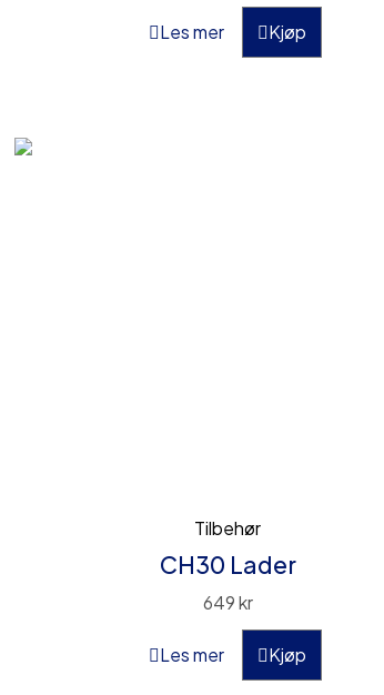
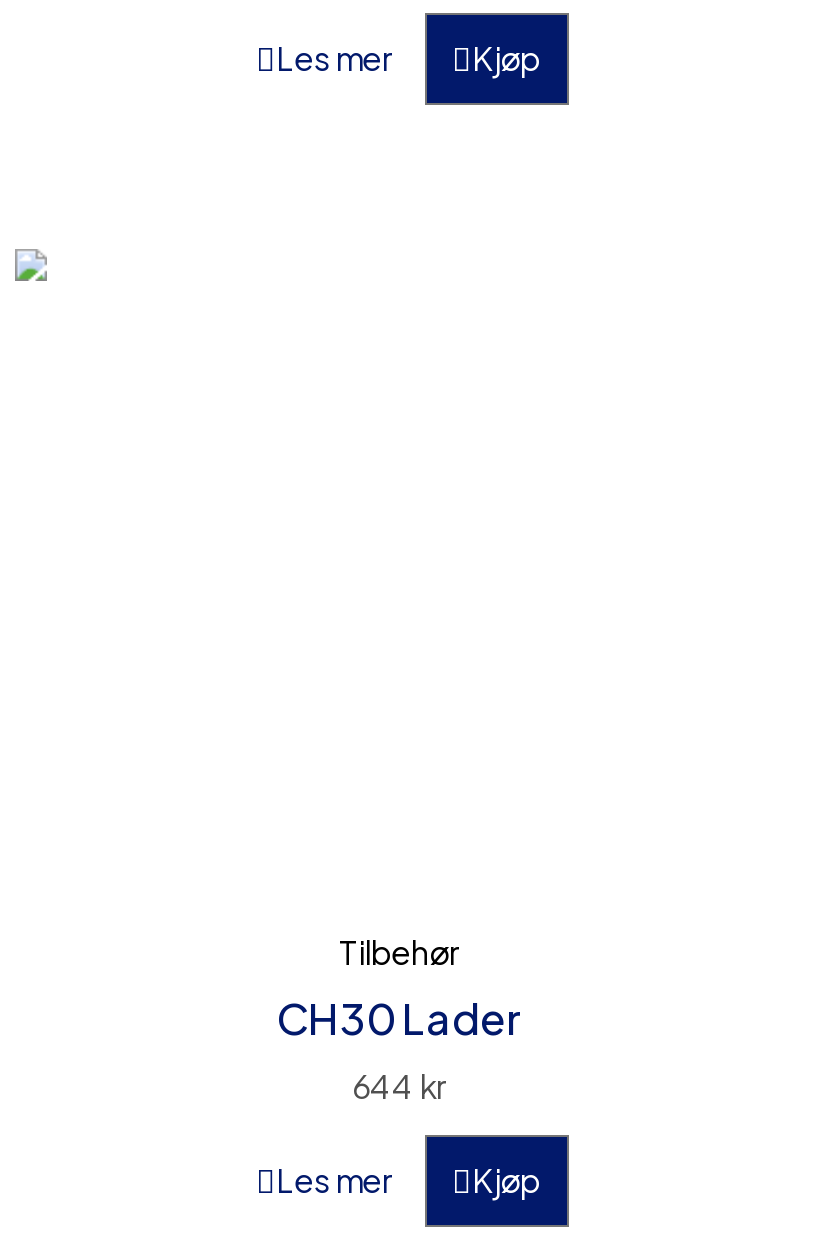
[203,591,252,614] 649 kr -> [352,1066,446,1108] 644 kr

